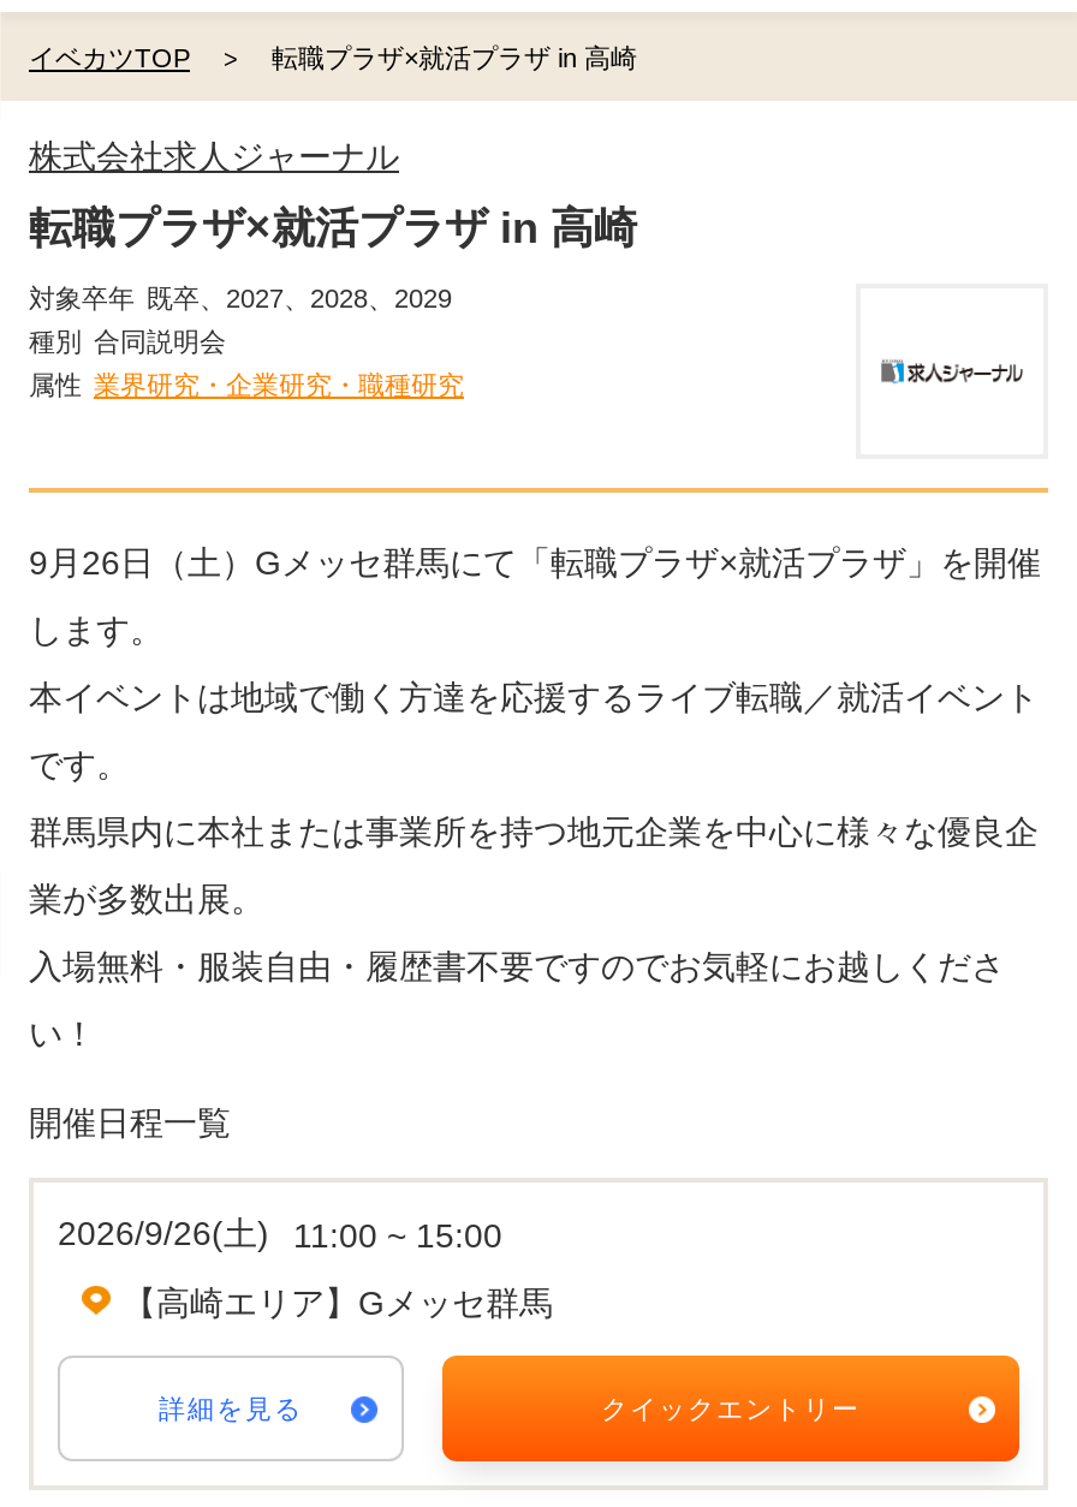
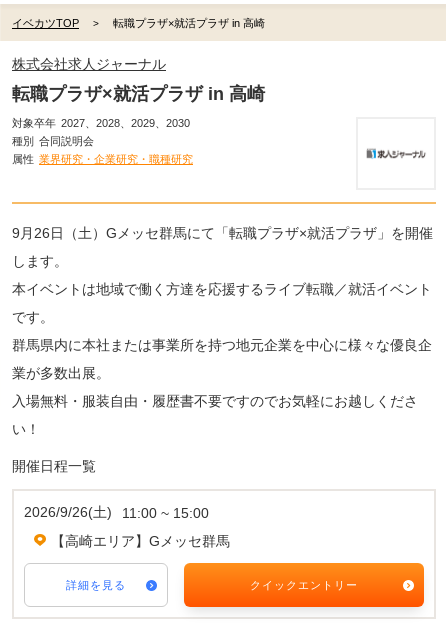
[29,284,452,312] 対象卒年 既卒、2027、2028、2029 -> [12,117,190,129] 対象卒年 2027、2028、2029、2030

